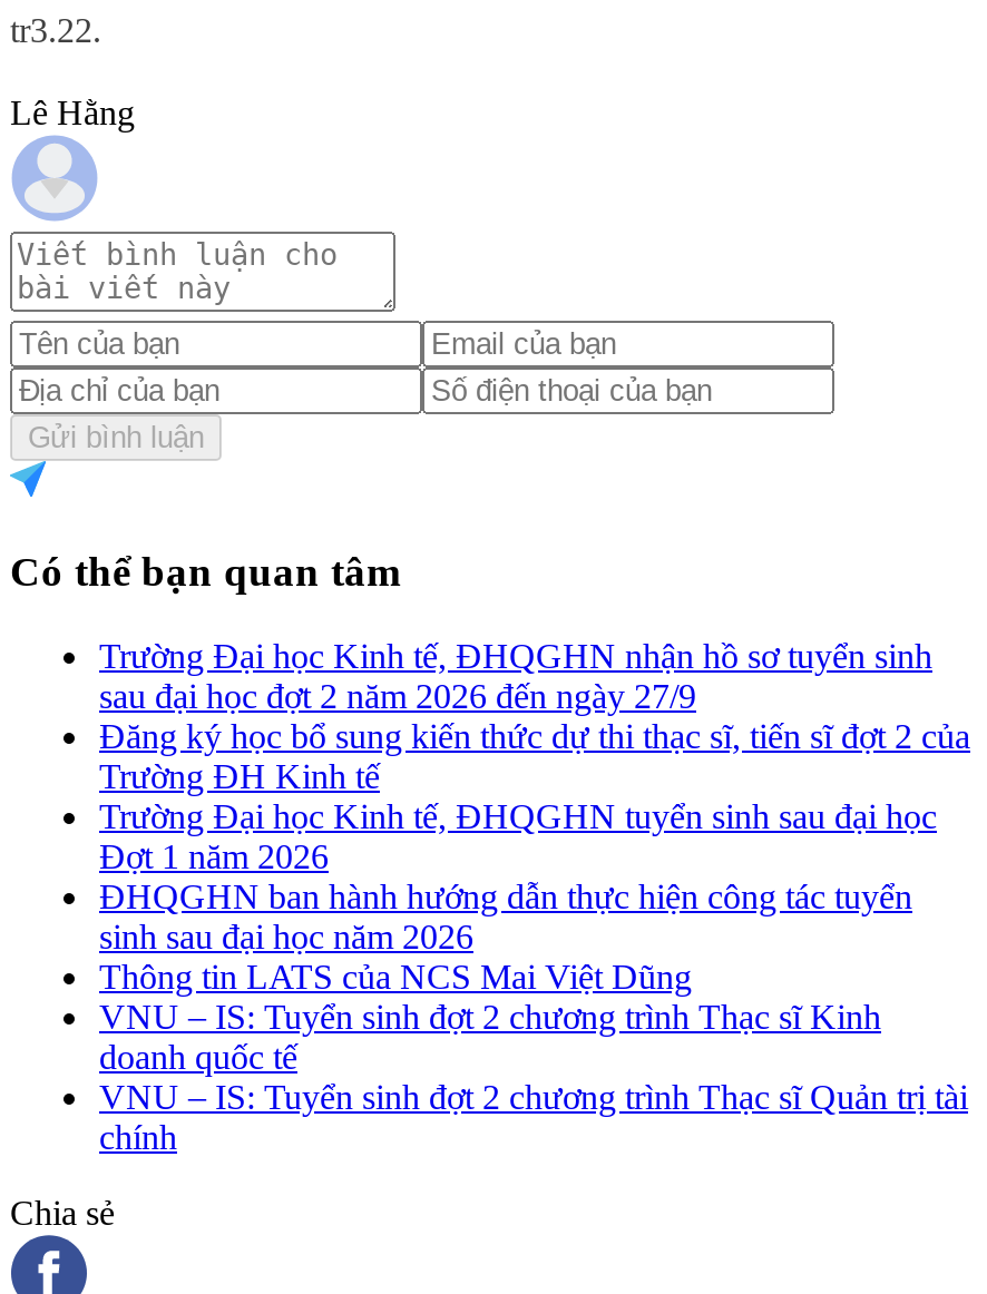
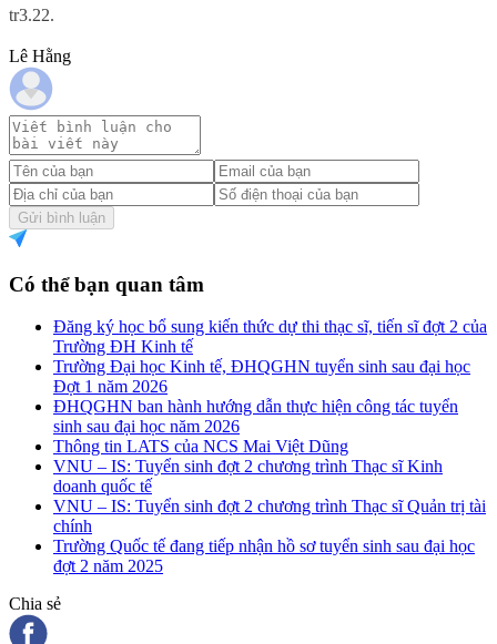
[99,637,932,715] Trường Đại học Kinh tế, ĐHQGHN nhận hồ sơ tuyển sinh | sau đại học đợt 2 năm 2026 đến ngày 27/9 -> none
moved [99,718,970,1156] -> [53,317,487,536]: Đăng ký học bổ sung kiến thức dự thi thạc sĩ, tiến sĩ đợt 2 của | Trường ĐH Kinh tế | Trường Đại học Kinh tế, ĐHQGHN tuyển sinh sau đại học | ... | VNU – IS: Tuyển sinh đợt 2 chương trình Thạc sĩ Quản trị tài | chính
none -> [53,537,475,575] Trường Quốc tế đang tiếp nhận hồ sơ tuyển sinh sau đại học | đợt 2 năm 2025

